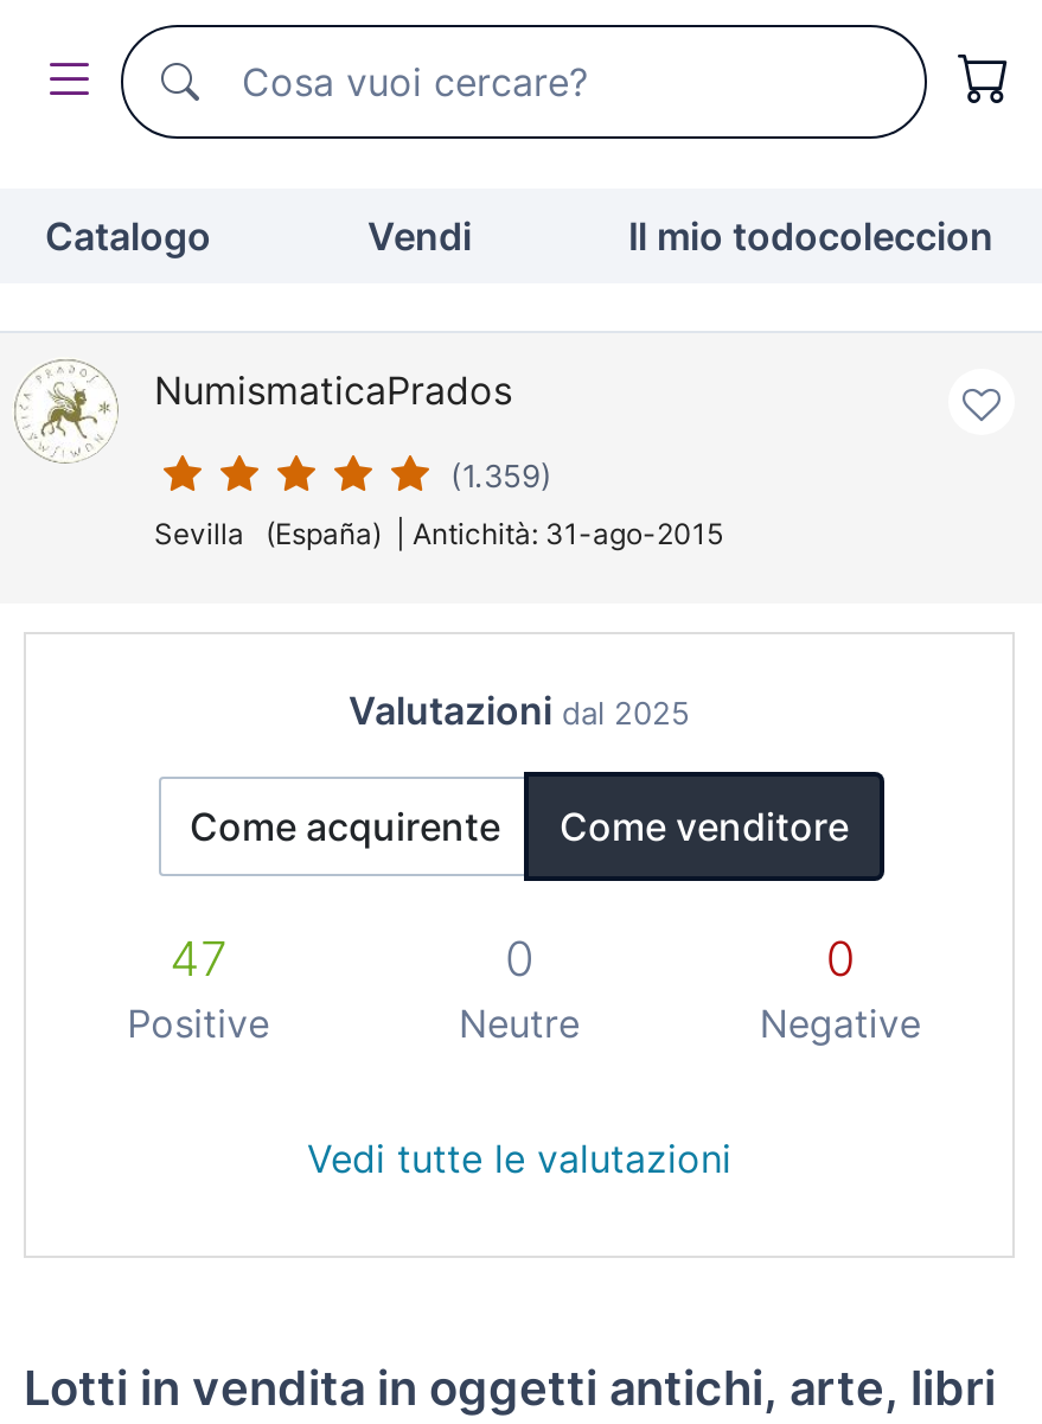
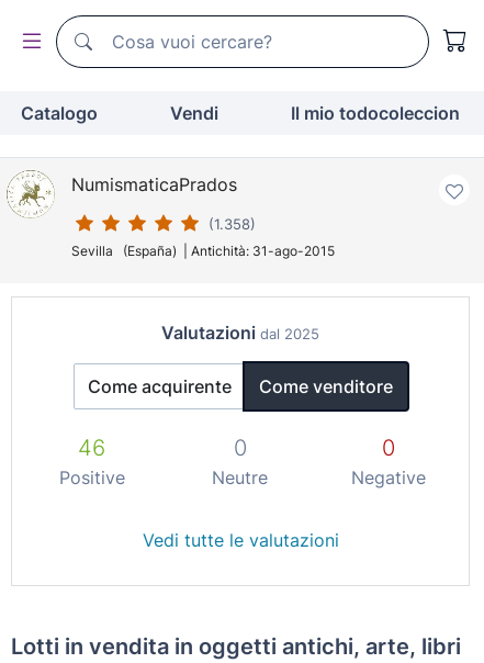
[450,459,552,494] (1.359) -> [209,216,256,233] (1.358)
[170,931,227,988] 47 -> [78,435,106,461] 46

